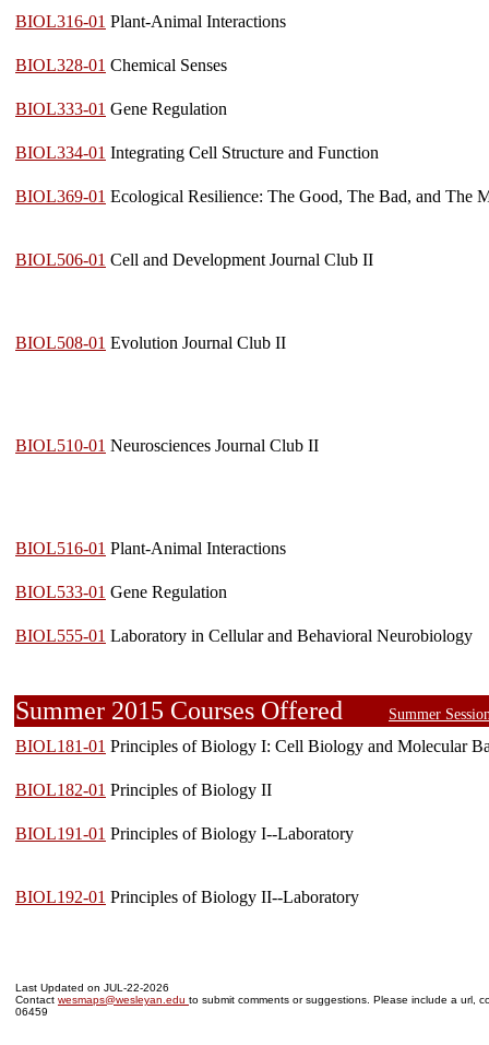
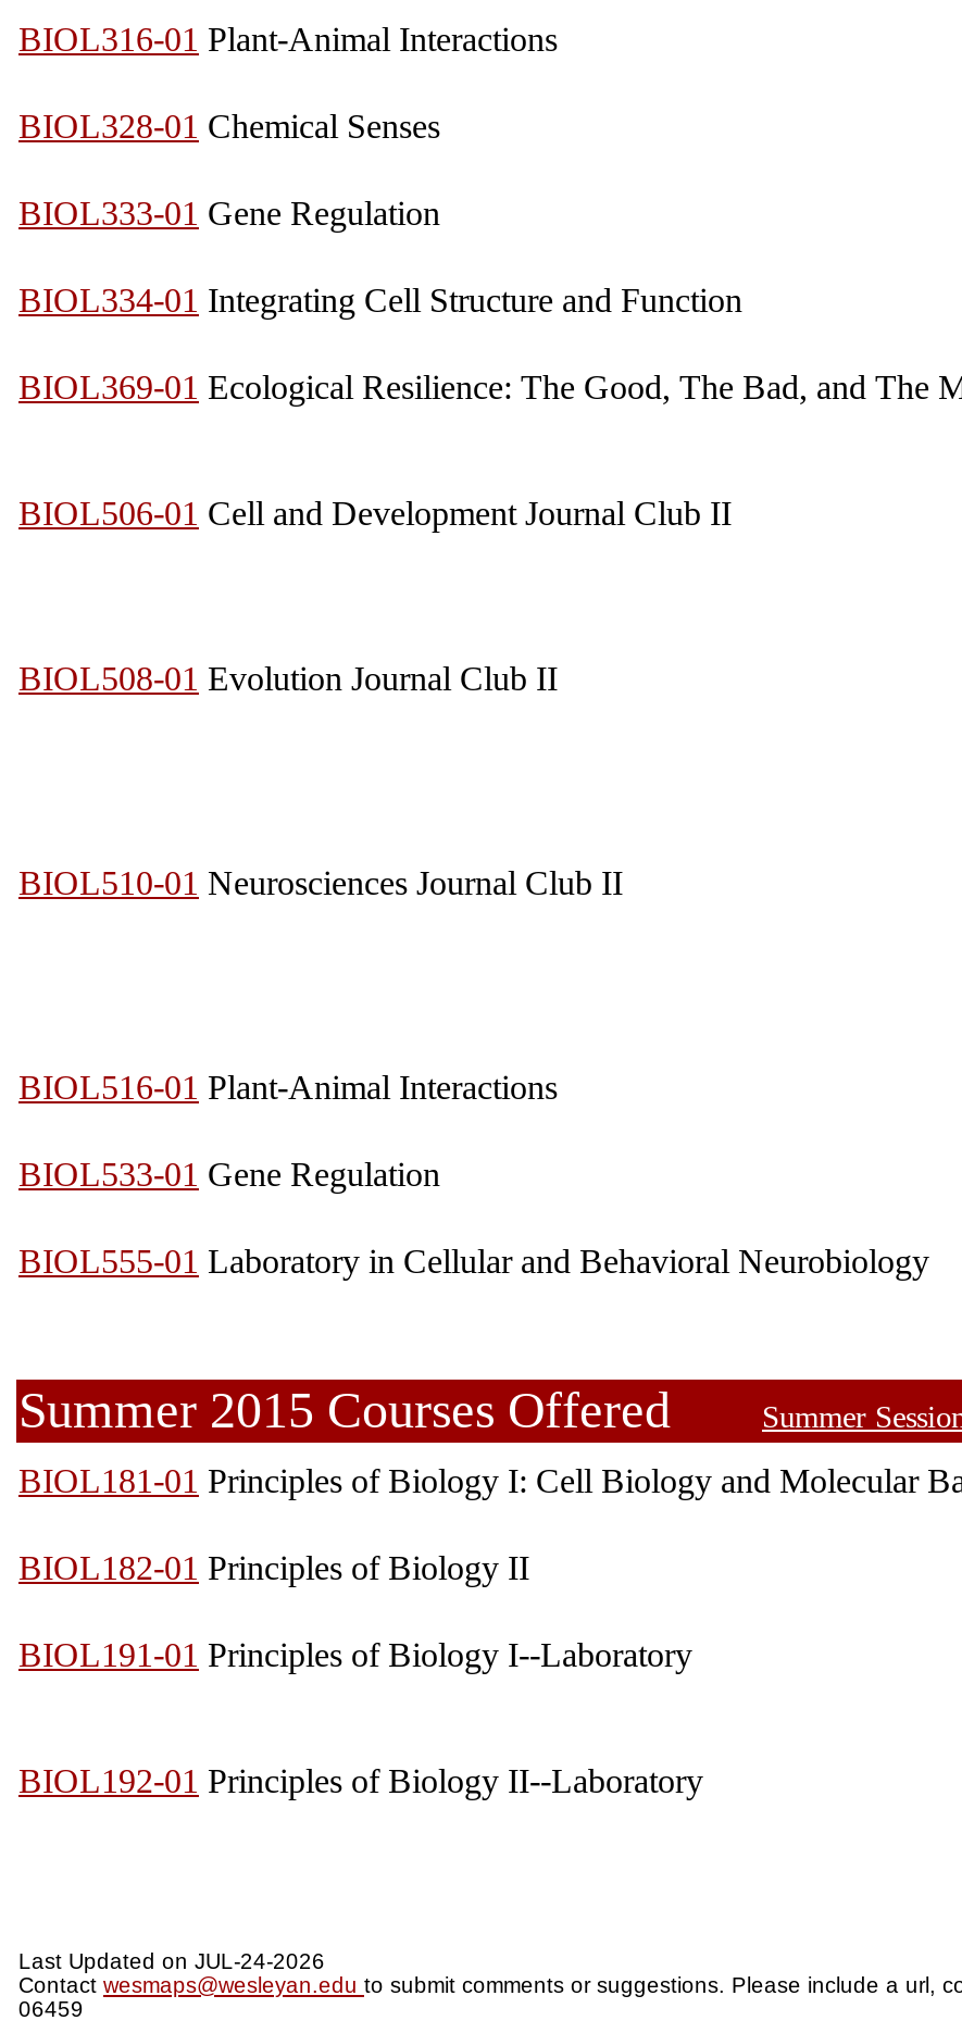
[15,982,169,994] Last Updated on JUL-22-2026 -> [18,1949,325,1973] Last Updated on JUL-24-2026

